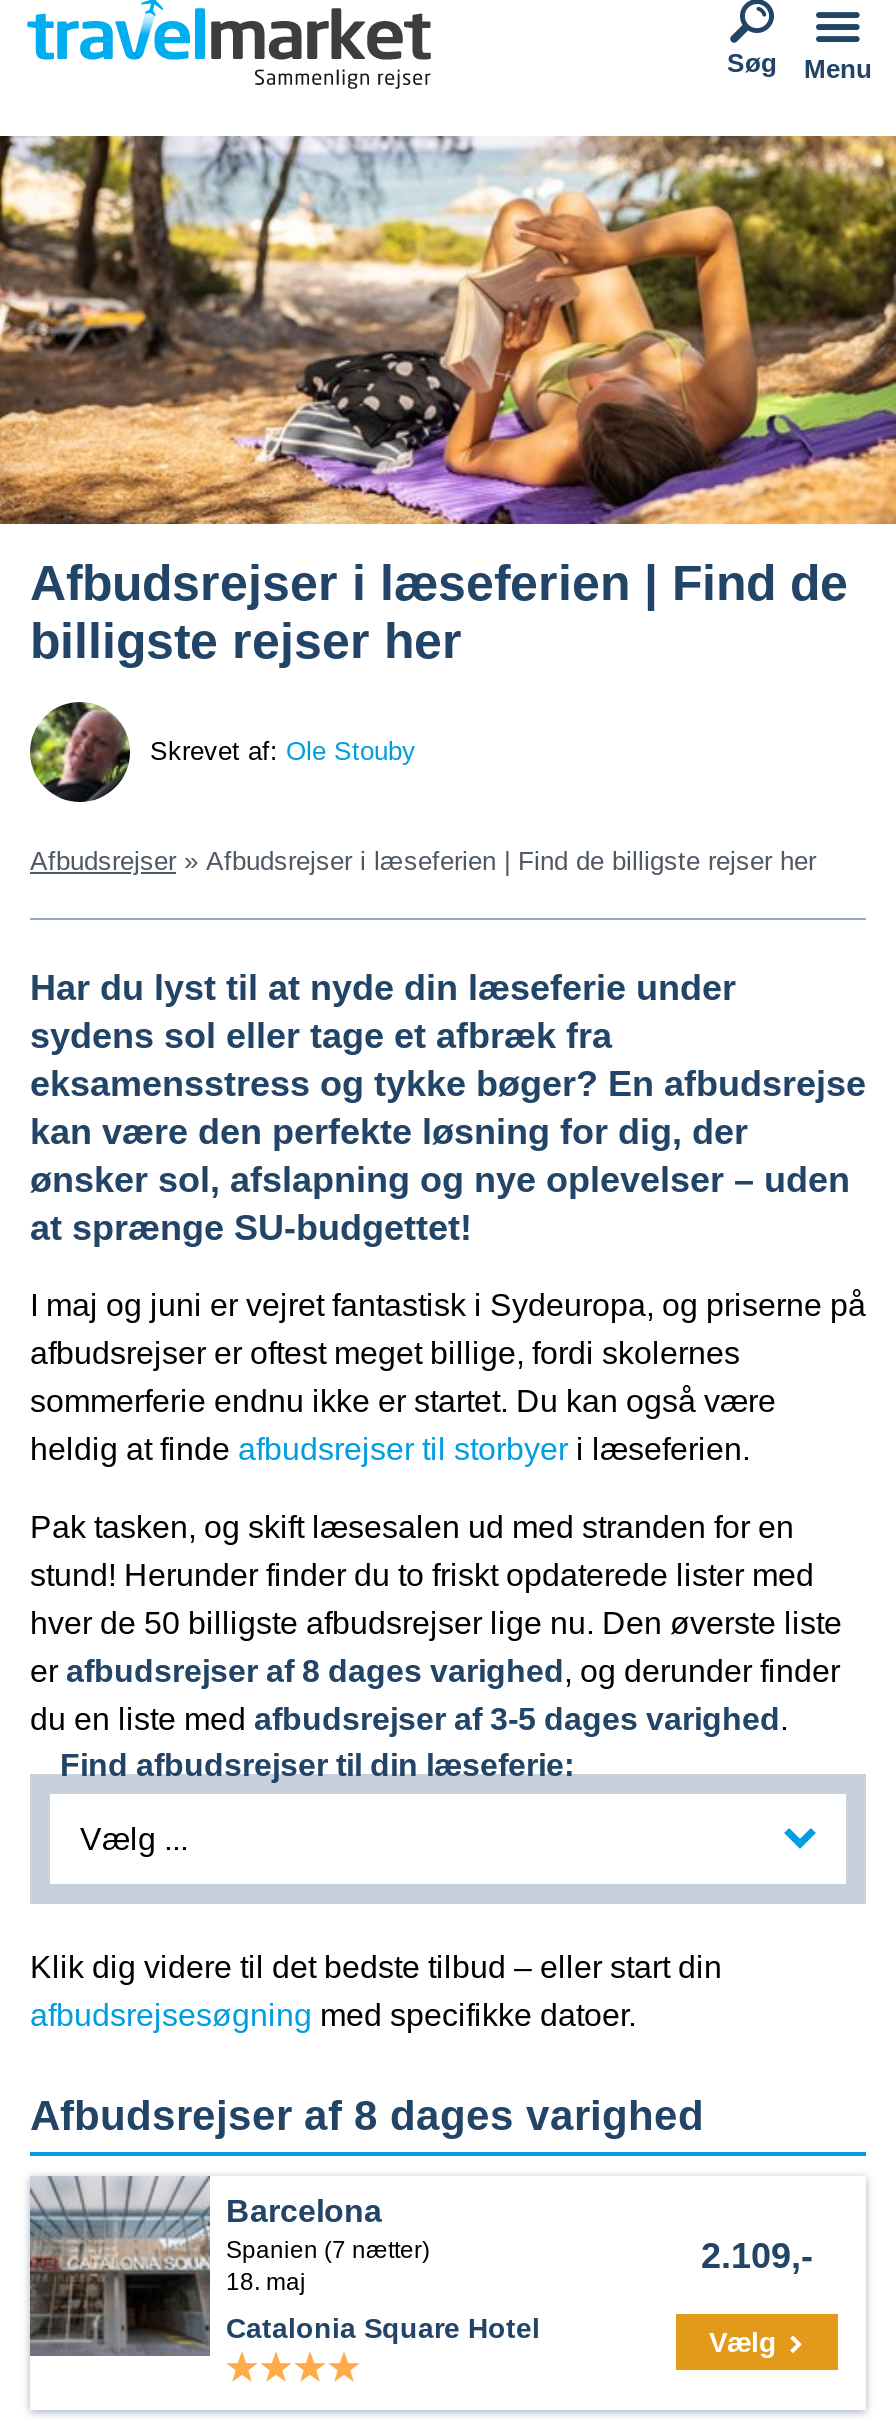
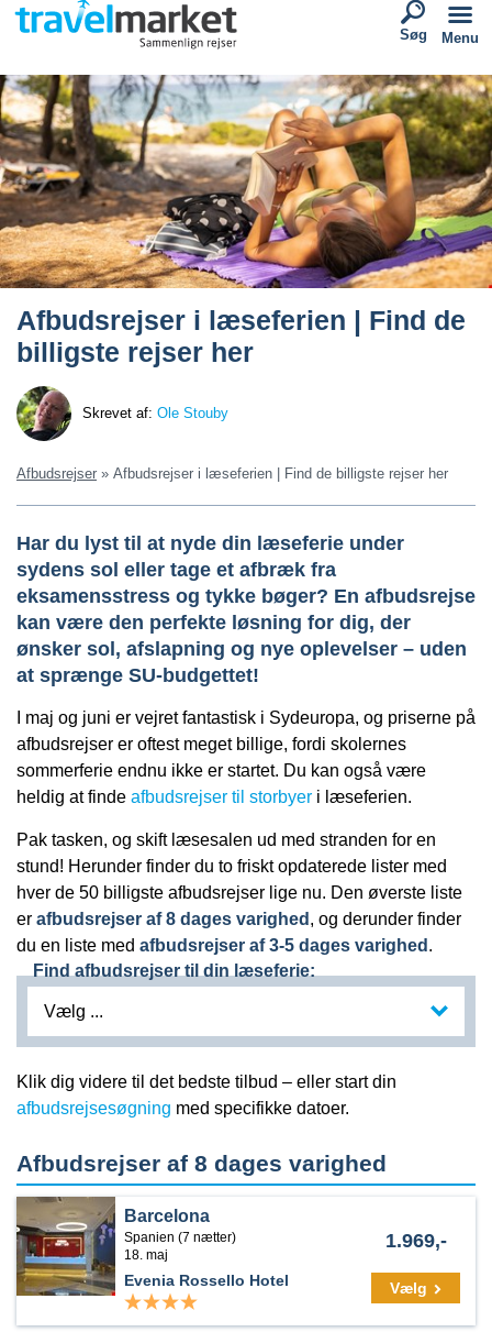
[28,2176,540,2356] [image] | Catalonia Square Hotel -> [16,1196,289,1296] [image] | Evenia Rossello Hotel
[701,2236,813,2276] 2.109,- -> [385,1230,446,1252] 1.969,-

